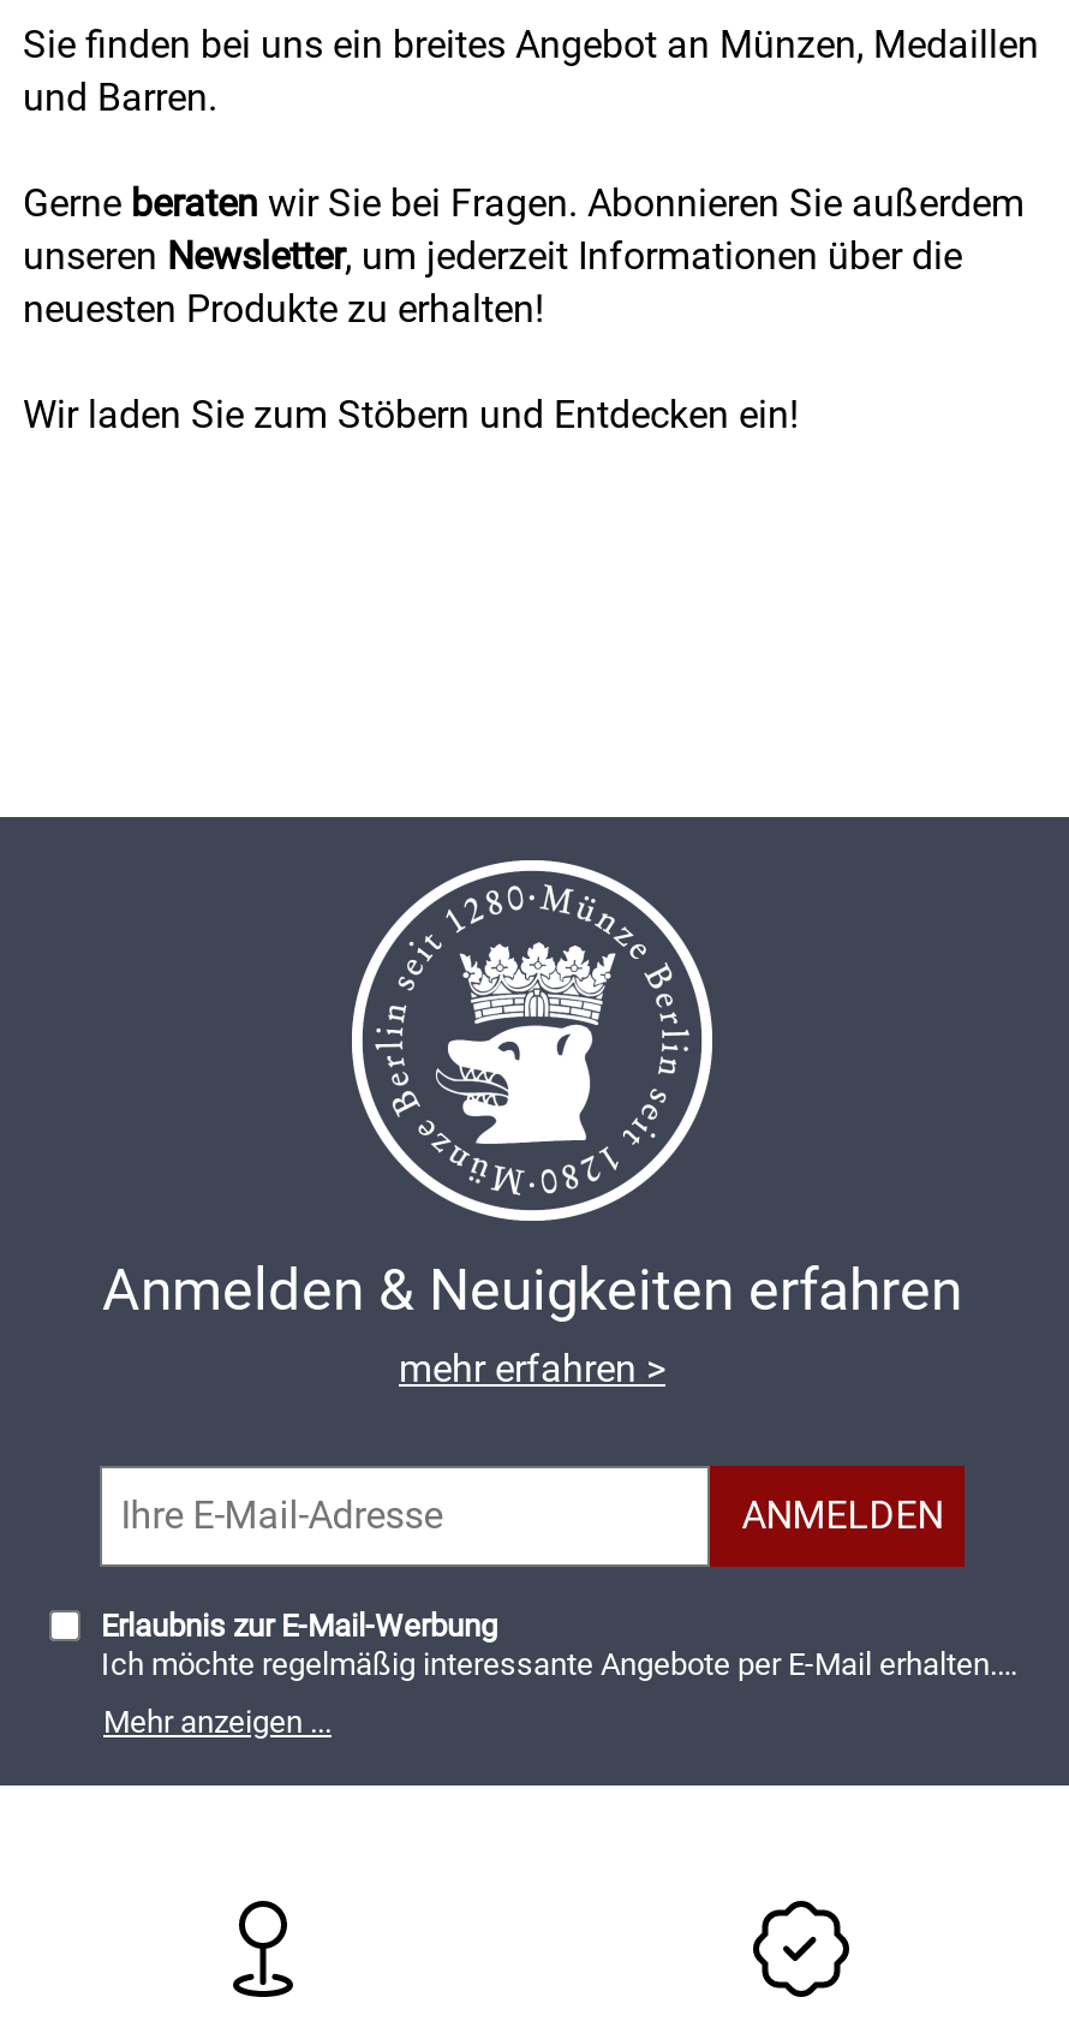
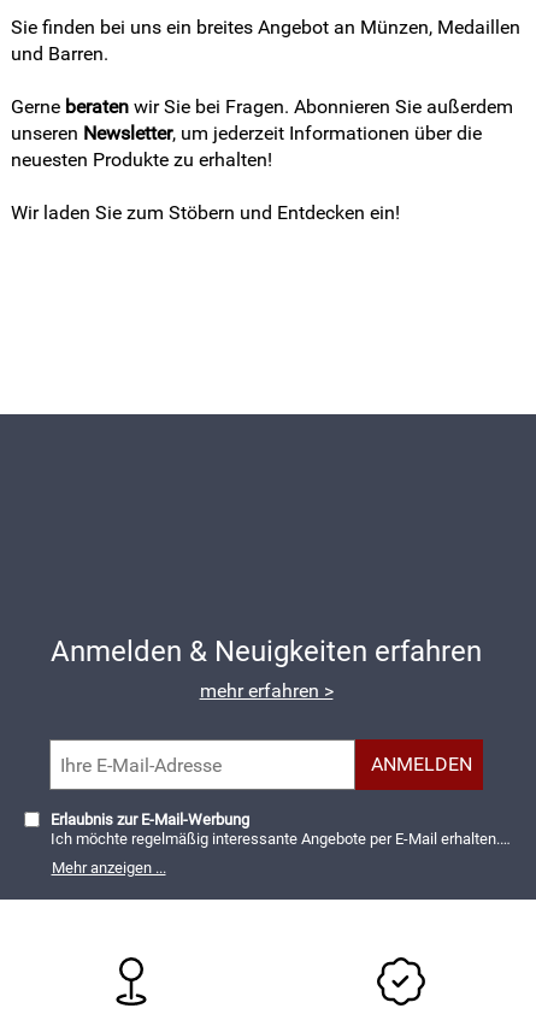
[350,858,715,1223] [image] -> none

